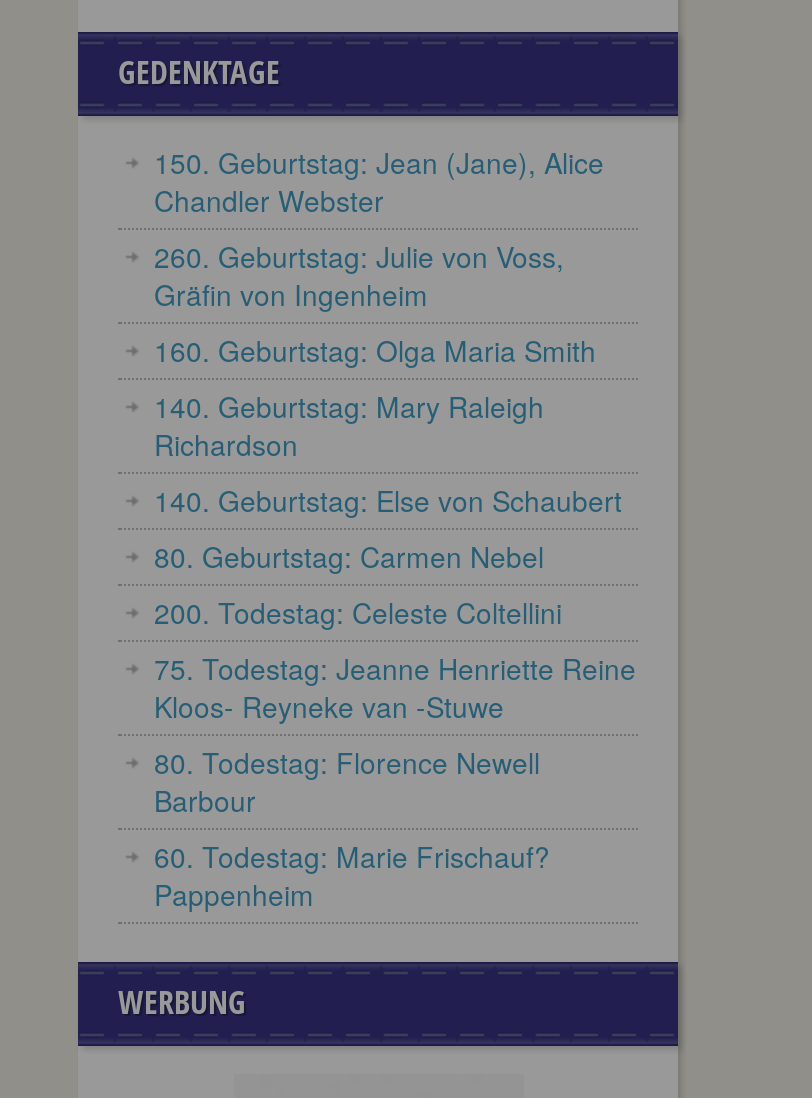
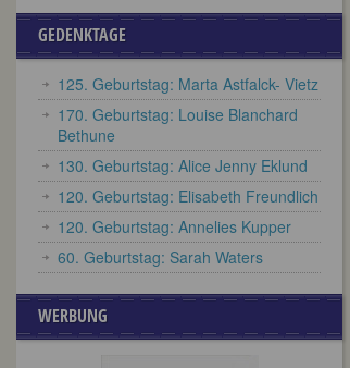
[154,142,636,914] 150. Geburtstag: Jean (Jane), Alice | Chandler Webster | 260. Geburtstag: Julie von Voss, | Gräfin von Ingenheim | 160. Geburtstag: Olga Maria Smith | 140. Geburtstag: Mary Raleigh | Richardson | 140. Geburtstag: Else von Schaubert | 80. Geburtstag: Carmen Nebel | 200. Todestag: Celeste Coltellini | 75. Todestag: Jeanne Henriette Reine | Kloos- Reyneke van -Stuwe | 80. Todestag: Florence Newell | Barbour | 60. Todestag: Marie Frischauf? | Pappenheim -> [58,73,318,268] 125. Geburtstag: Marta Astfalck- Vietz | 170. Geburtstag: Louise Blanchard | Bethune | 130. Geburtstag: Alice Jenny Eklund | 120. Geburtstag: Elisabeth Freundlich | 120. Geburtstag: Annelies Kupper | 60. Geburtstag: Sarah Waters

